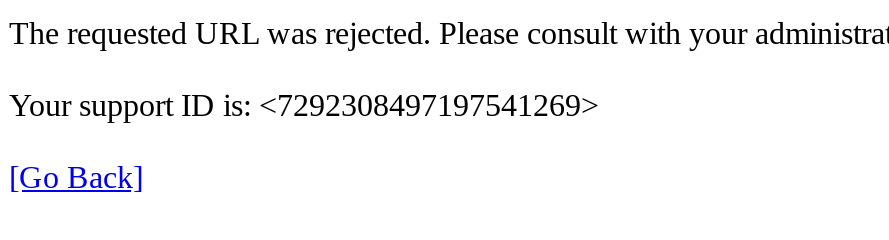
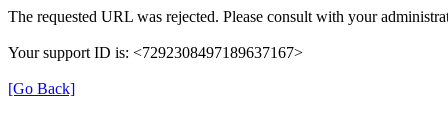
[9,88,599,122] Your support ID is: <7292308497197541269> -> [8,44,303,61] Your support ID is: <7292308497189637167>

